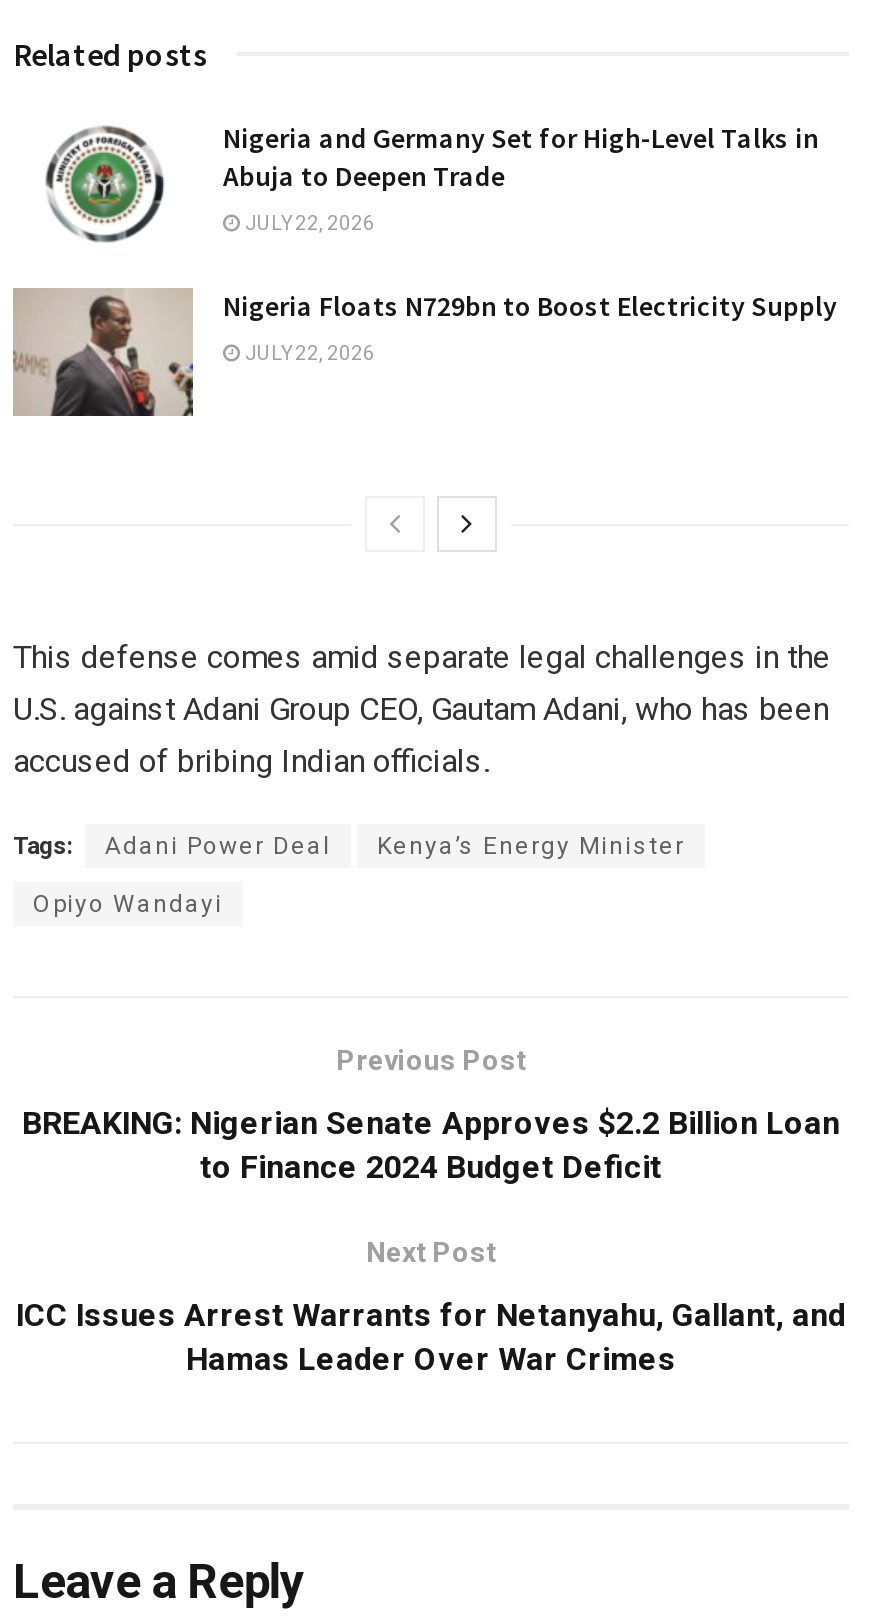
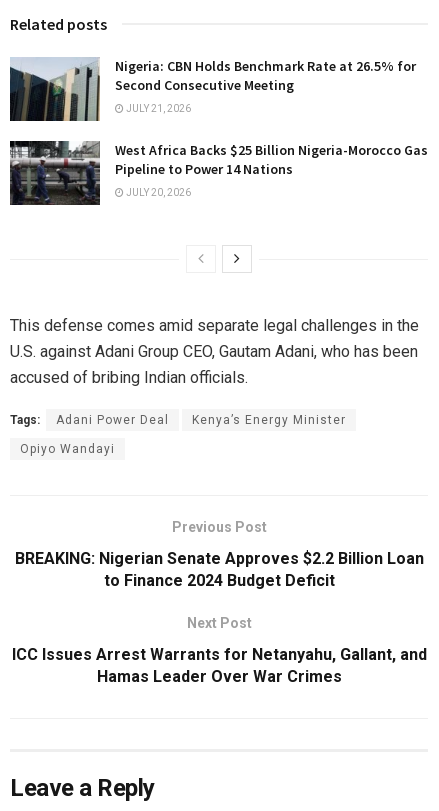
[13,120,819,248] [image] | Nigeria and Germany Set for High-Level Talks in | Abuja to Deepen Trade -> [9,57,416,122] [image] | Nigeria: CBN Holds Benchmark Rate at 26.5% for | Second Consecutive Meeting
[241,212,375,234] JULY 22, 2026 -> [124,103,191,114] JULY 21, 2026
[11,288,837,418] [image] | Nigeria Floats N729bn to Boost Electricity Supply -> [9,140,428,206] [image] | West Africa Backs $25 Billion Nigeria-Morocco Gas | Pipeline to Power 14 Nations
[241,342,375,364] JULY 22, 2026 -> [124,187,191,198] JULY 20, 2026

